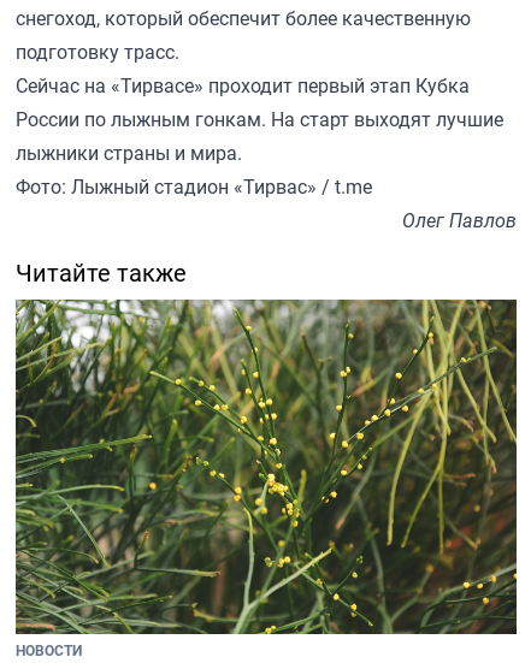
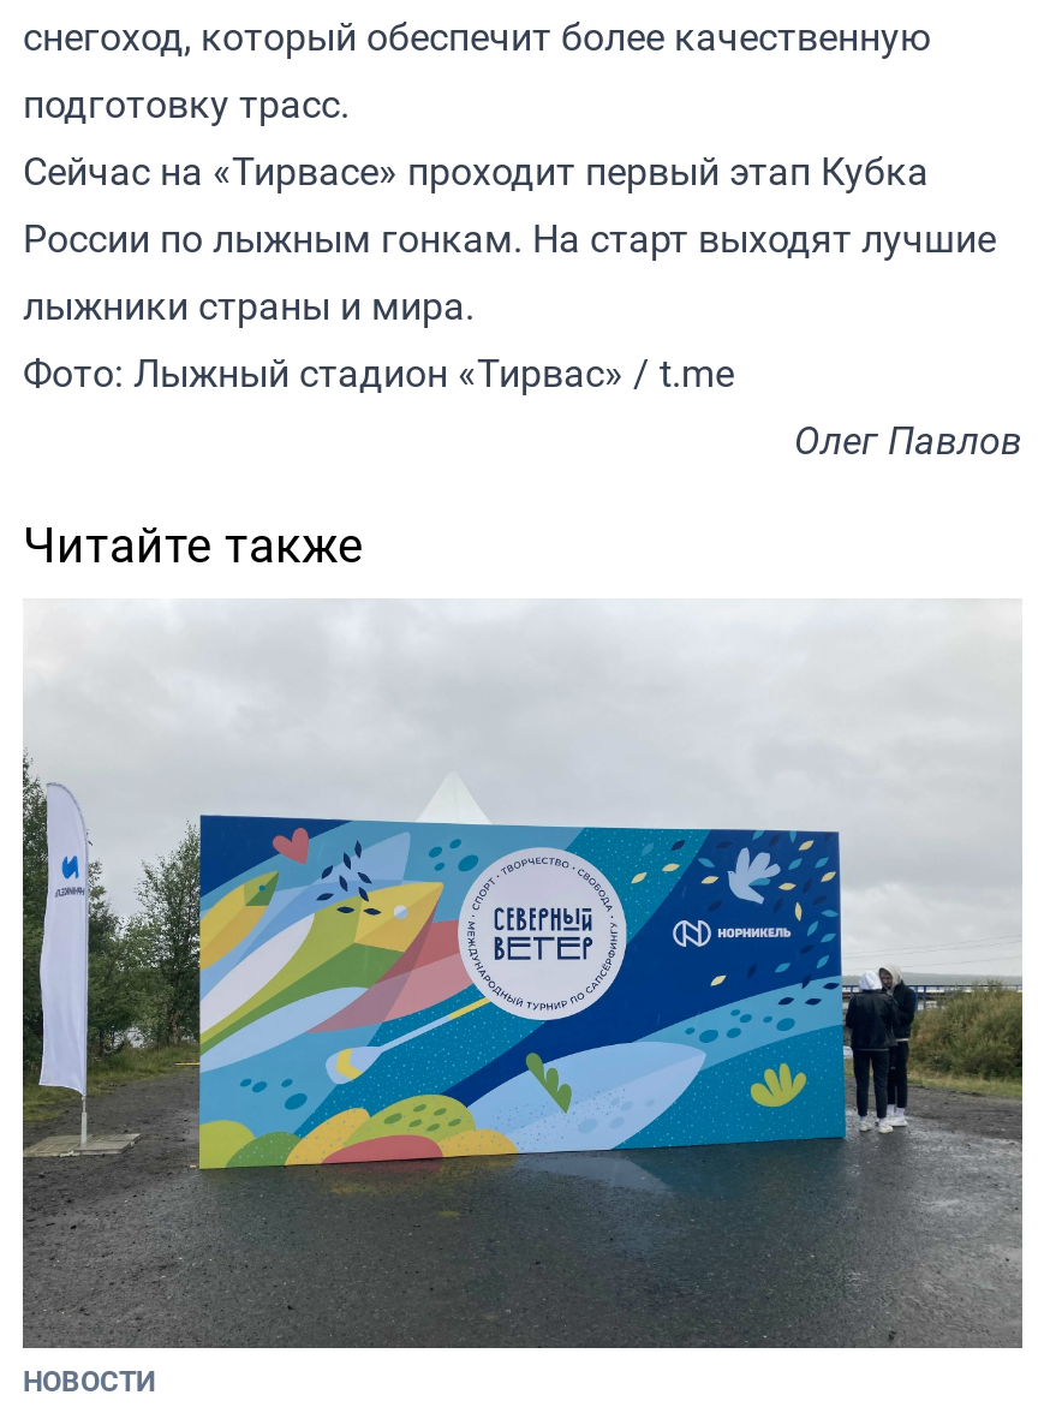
[14,298,518,635] [image] -> [23,601,1022,1351] [image]

